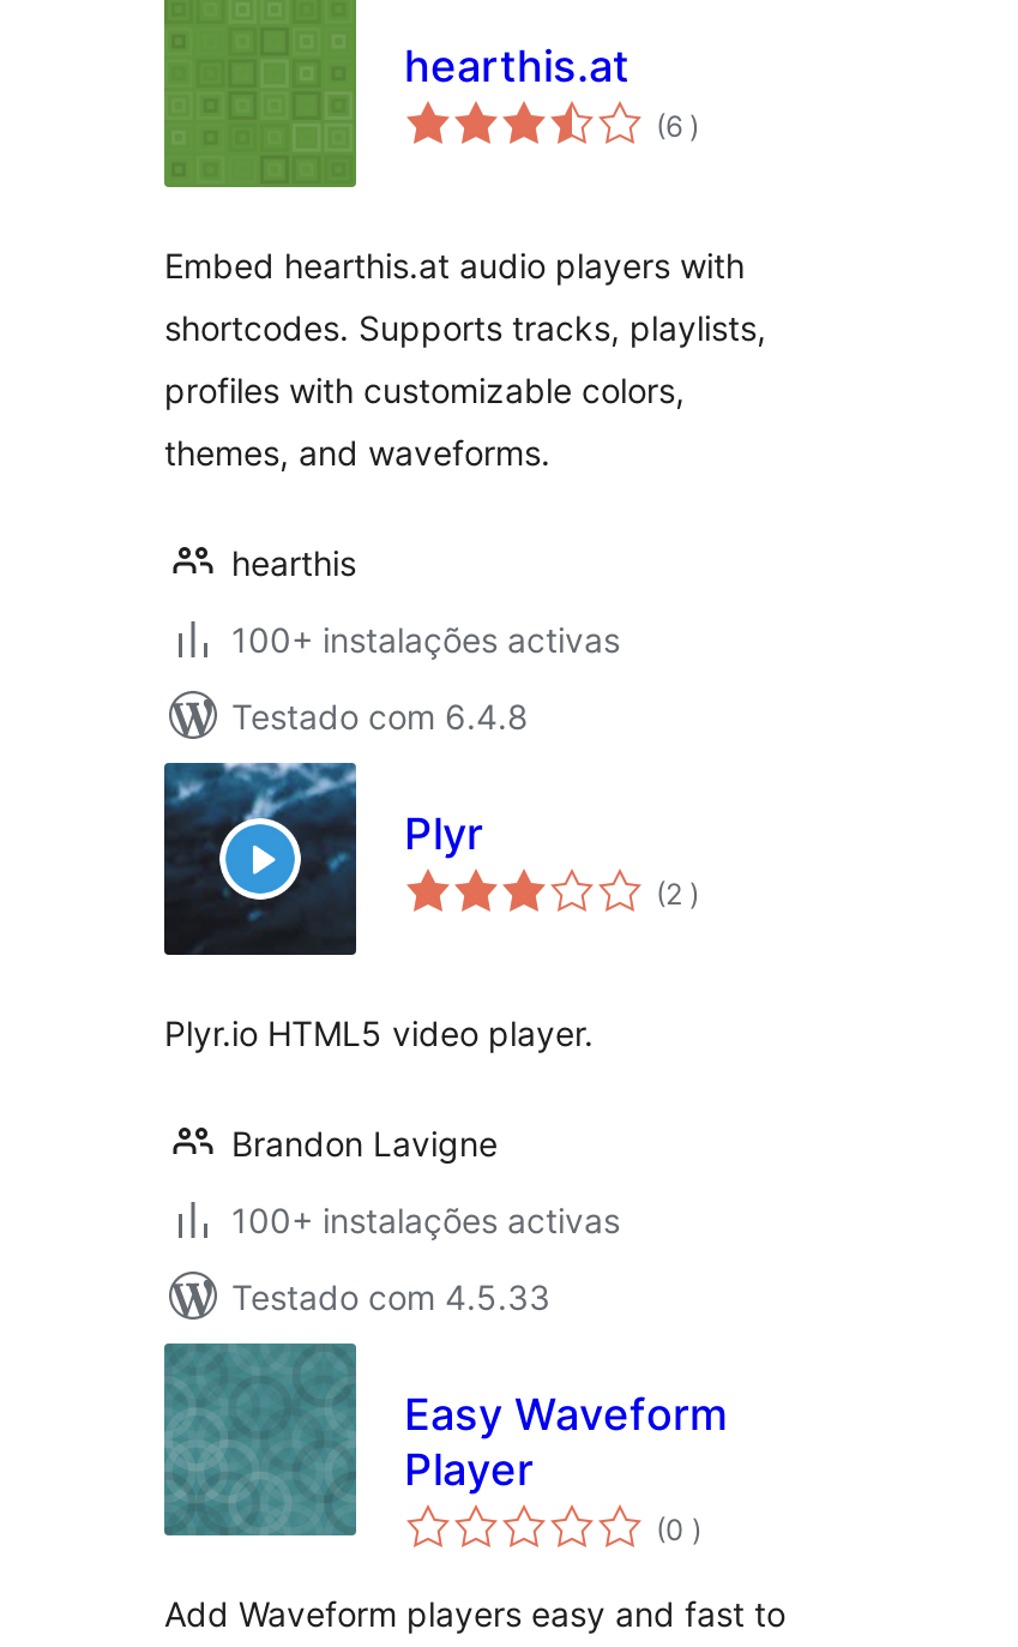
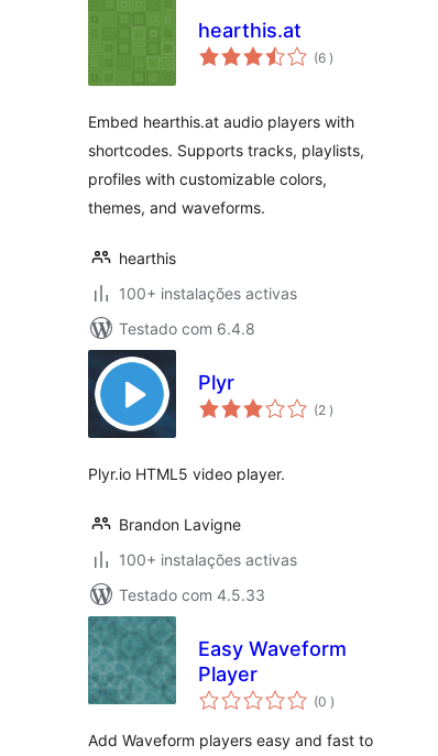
[164,761,359,950] [image] -> [88,349,177,438] [image]

